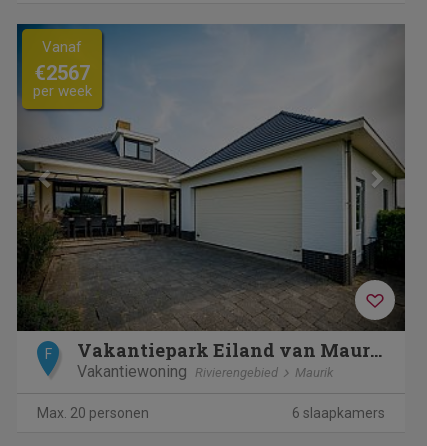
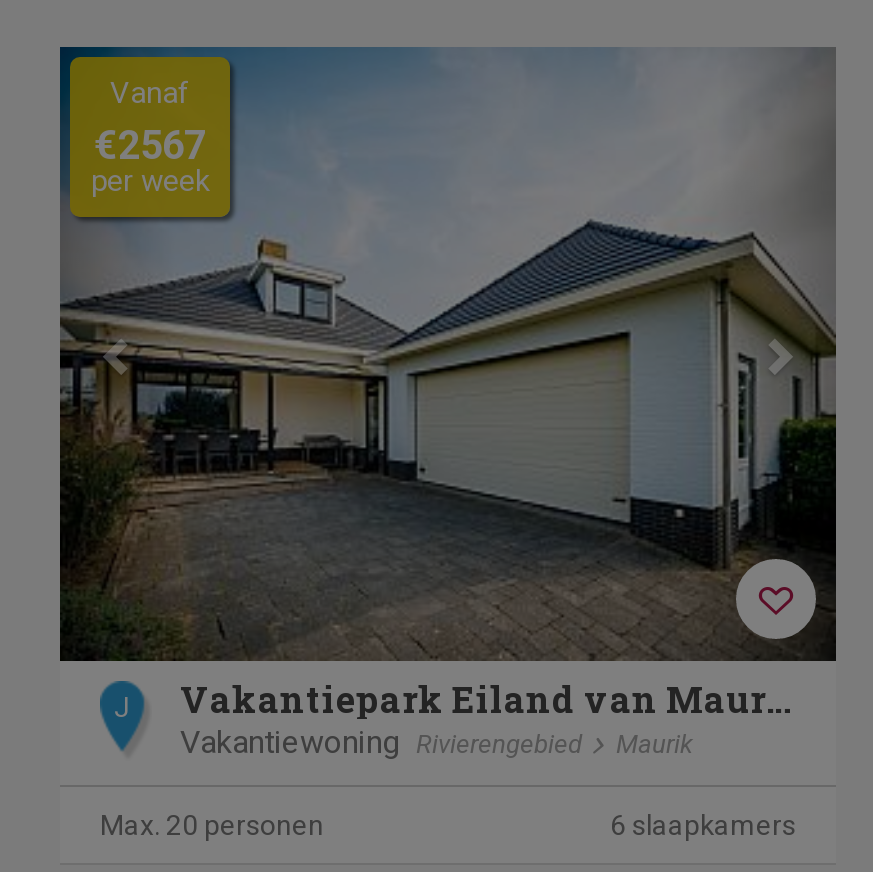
[44,346,51,362] F -> [114,692,130,724] J

